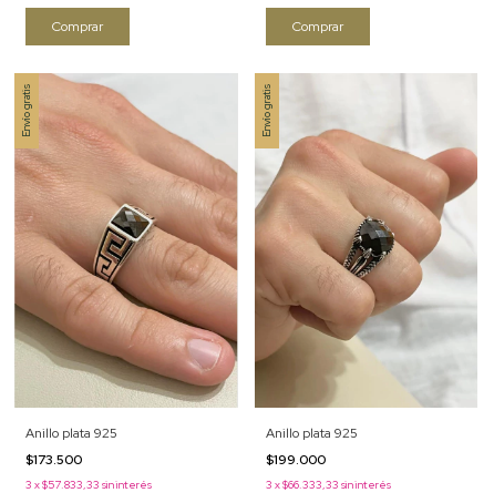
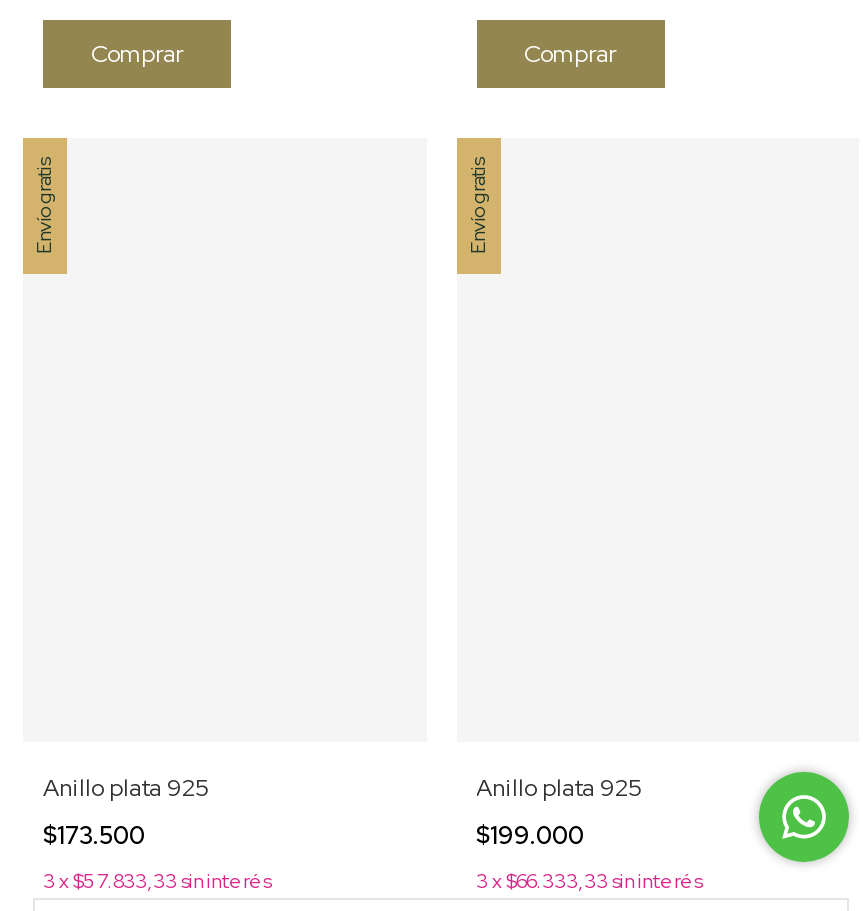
[13,72,238,408] [image] -> none
[254,73,478,409] [image] -> none
none -> [755,768,853,866] [image]

